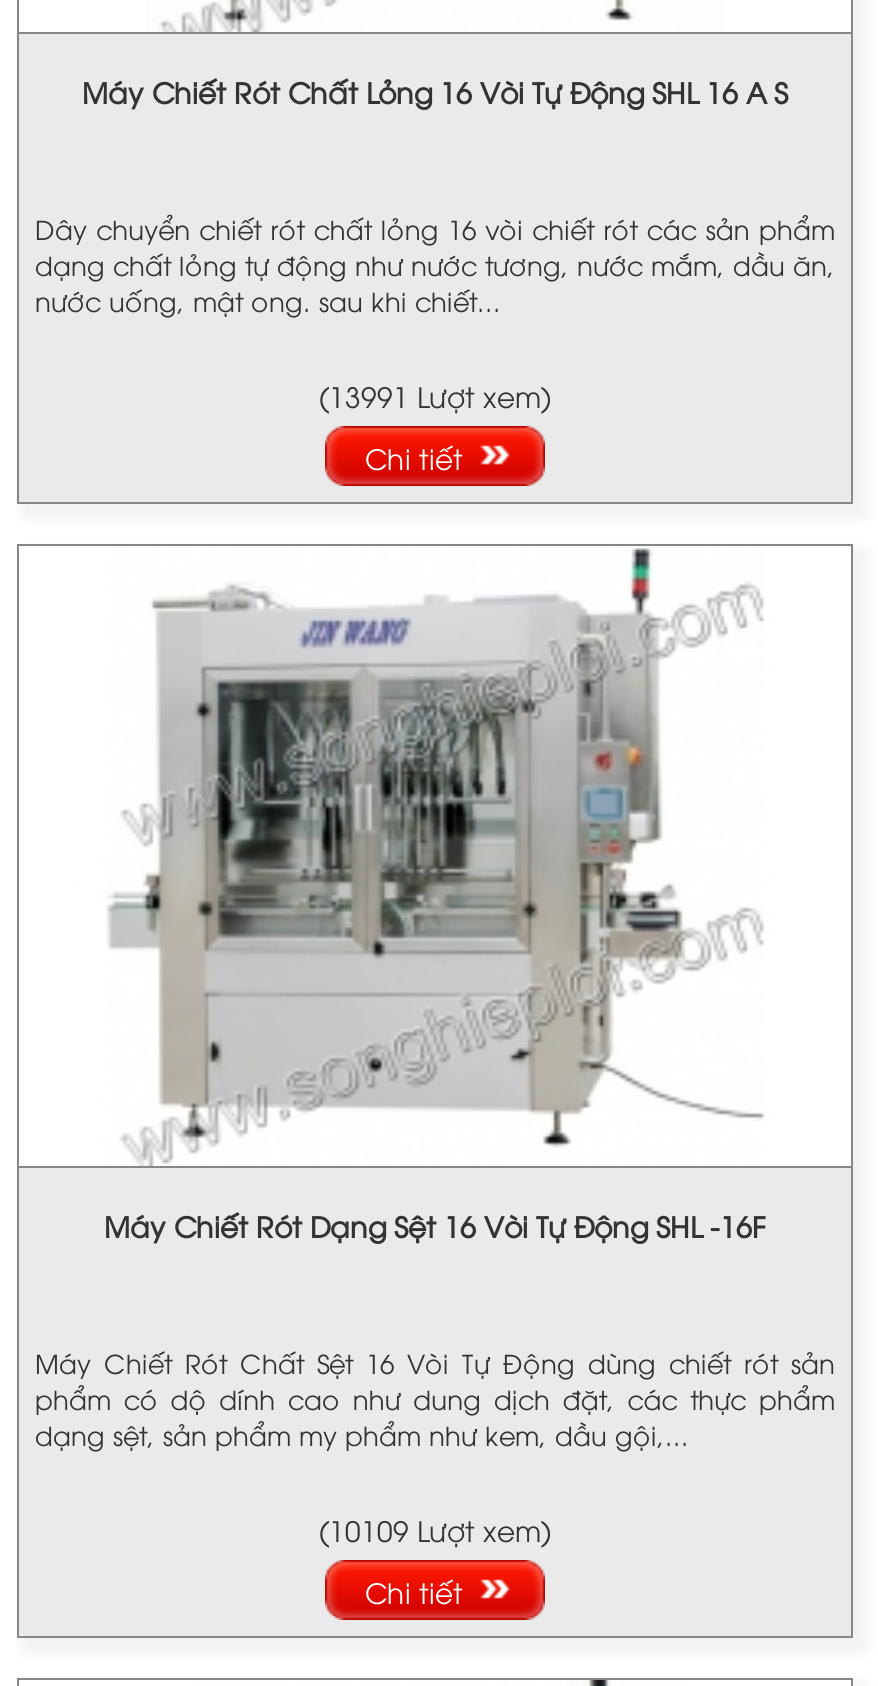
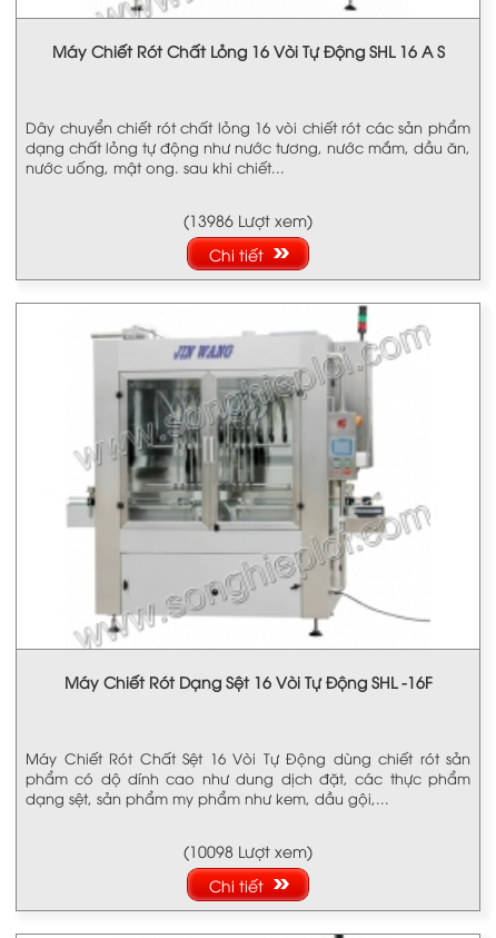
[319,376,551,414] (13991 Lượt xem) -> [183,209,313,231] (13986 Lượt xem)
[319,1510,551,1548] (10109 Lượt xem) -> [183,840,313,861] (10098 Lượt xem)

